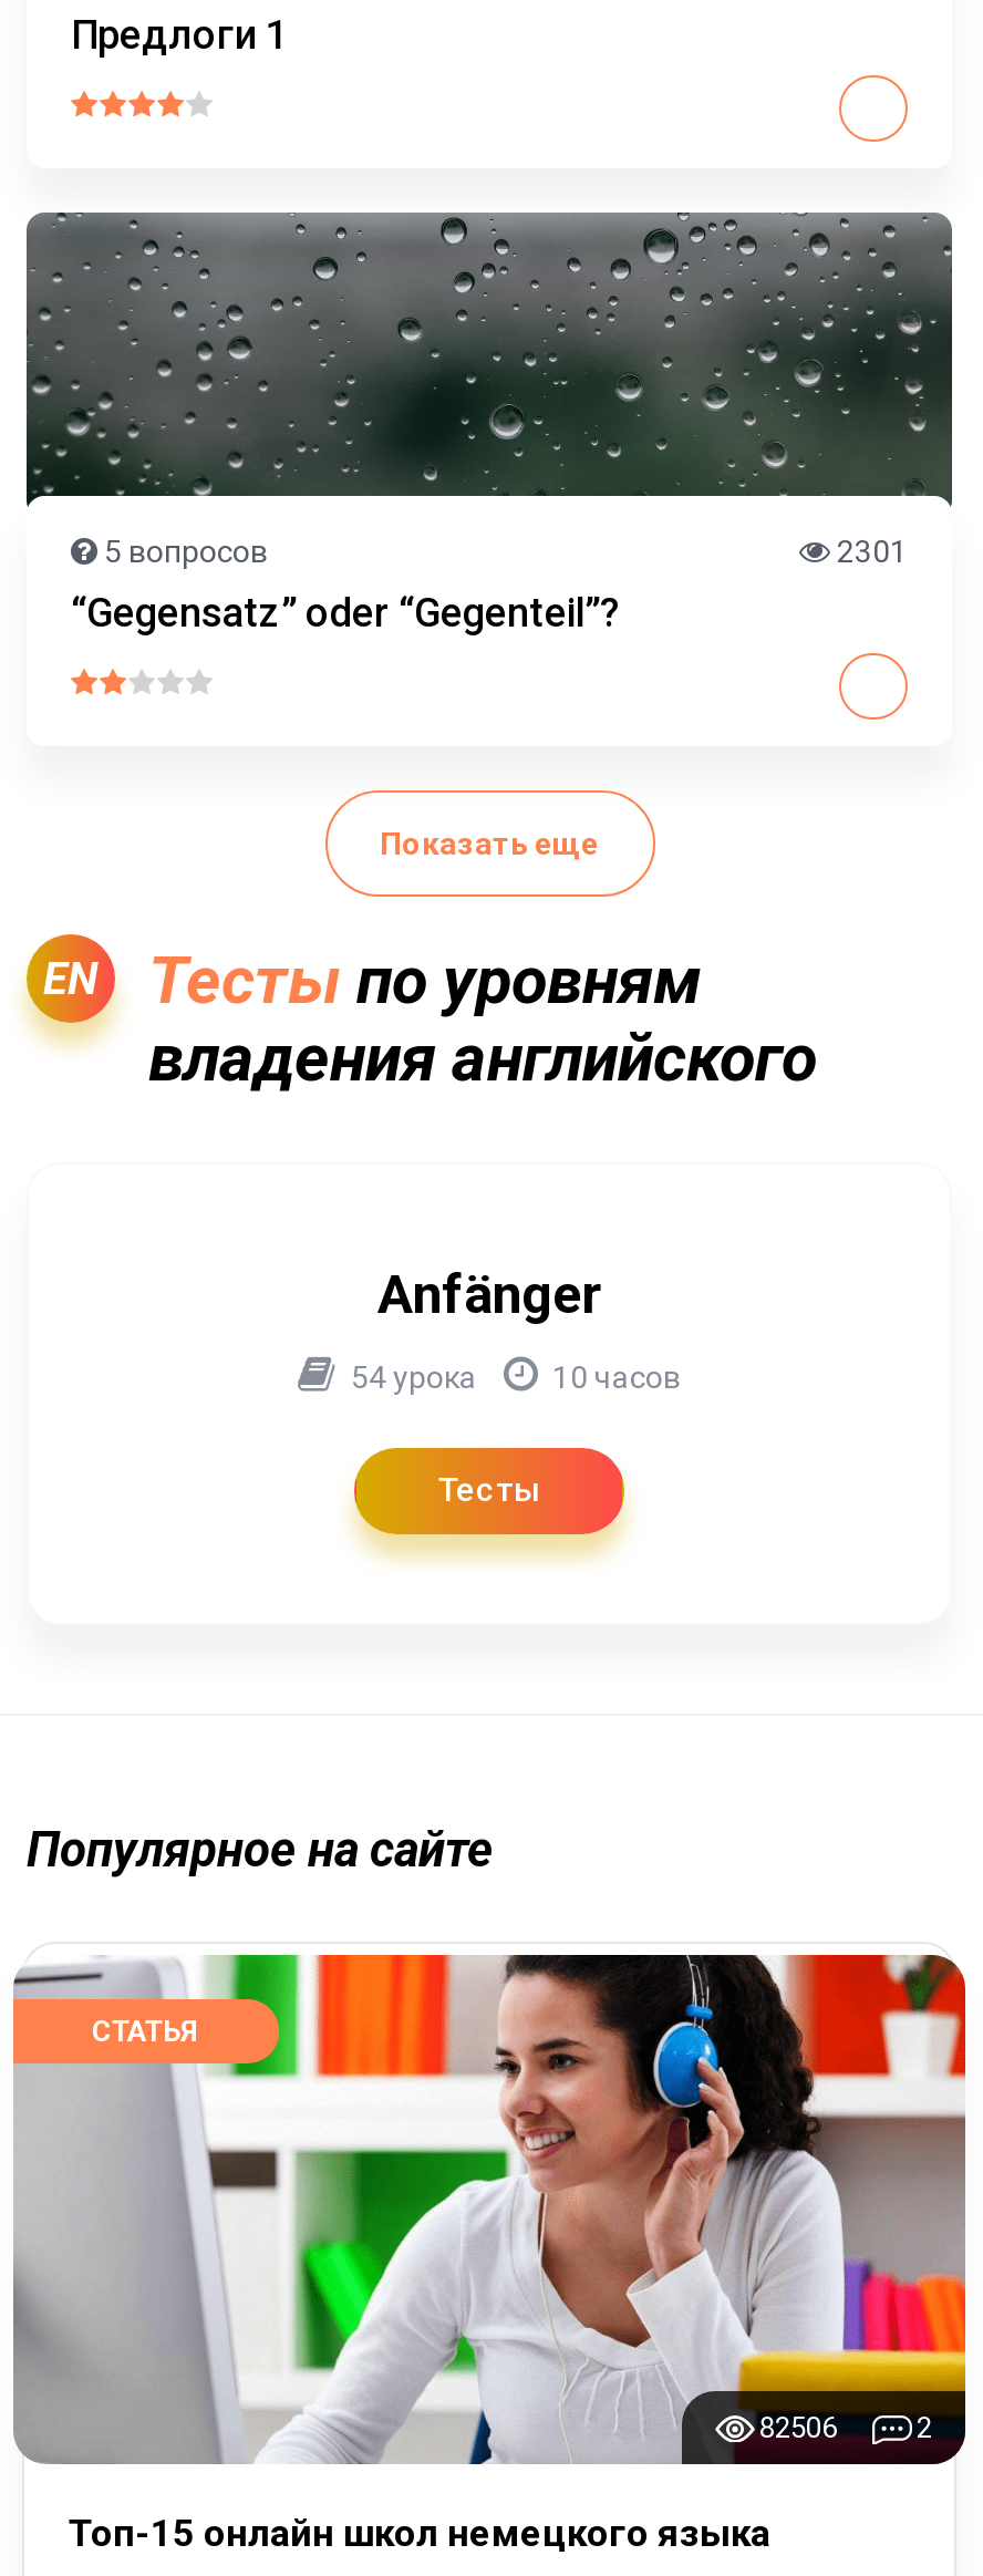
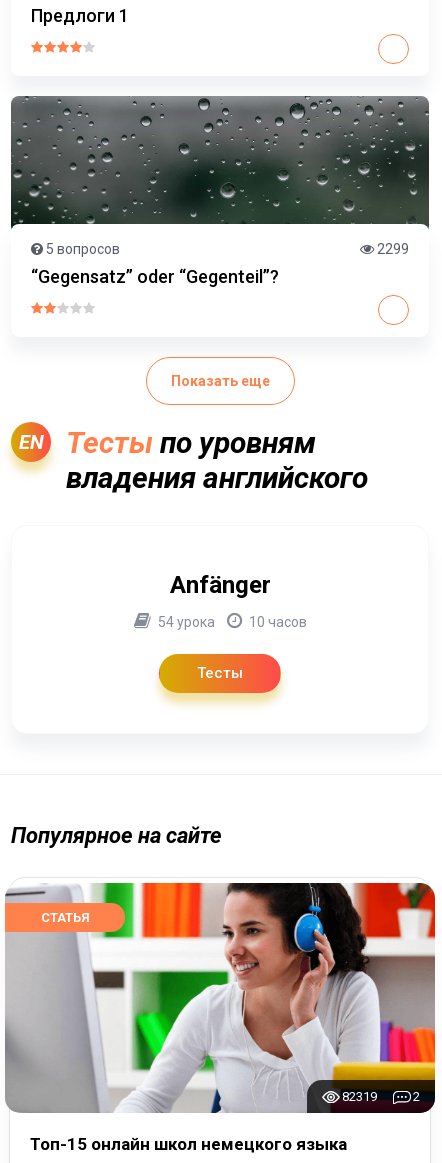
[830,534,908,569] 2301 -> [374,241,409,257] 2299
[759,2411,837,2444] 82506 -> [342,1089,377,1104] 82319

